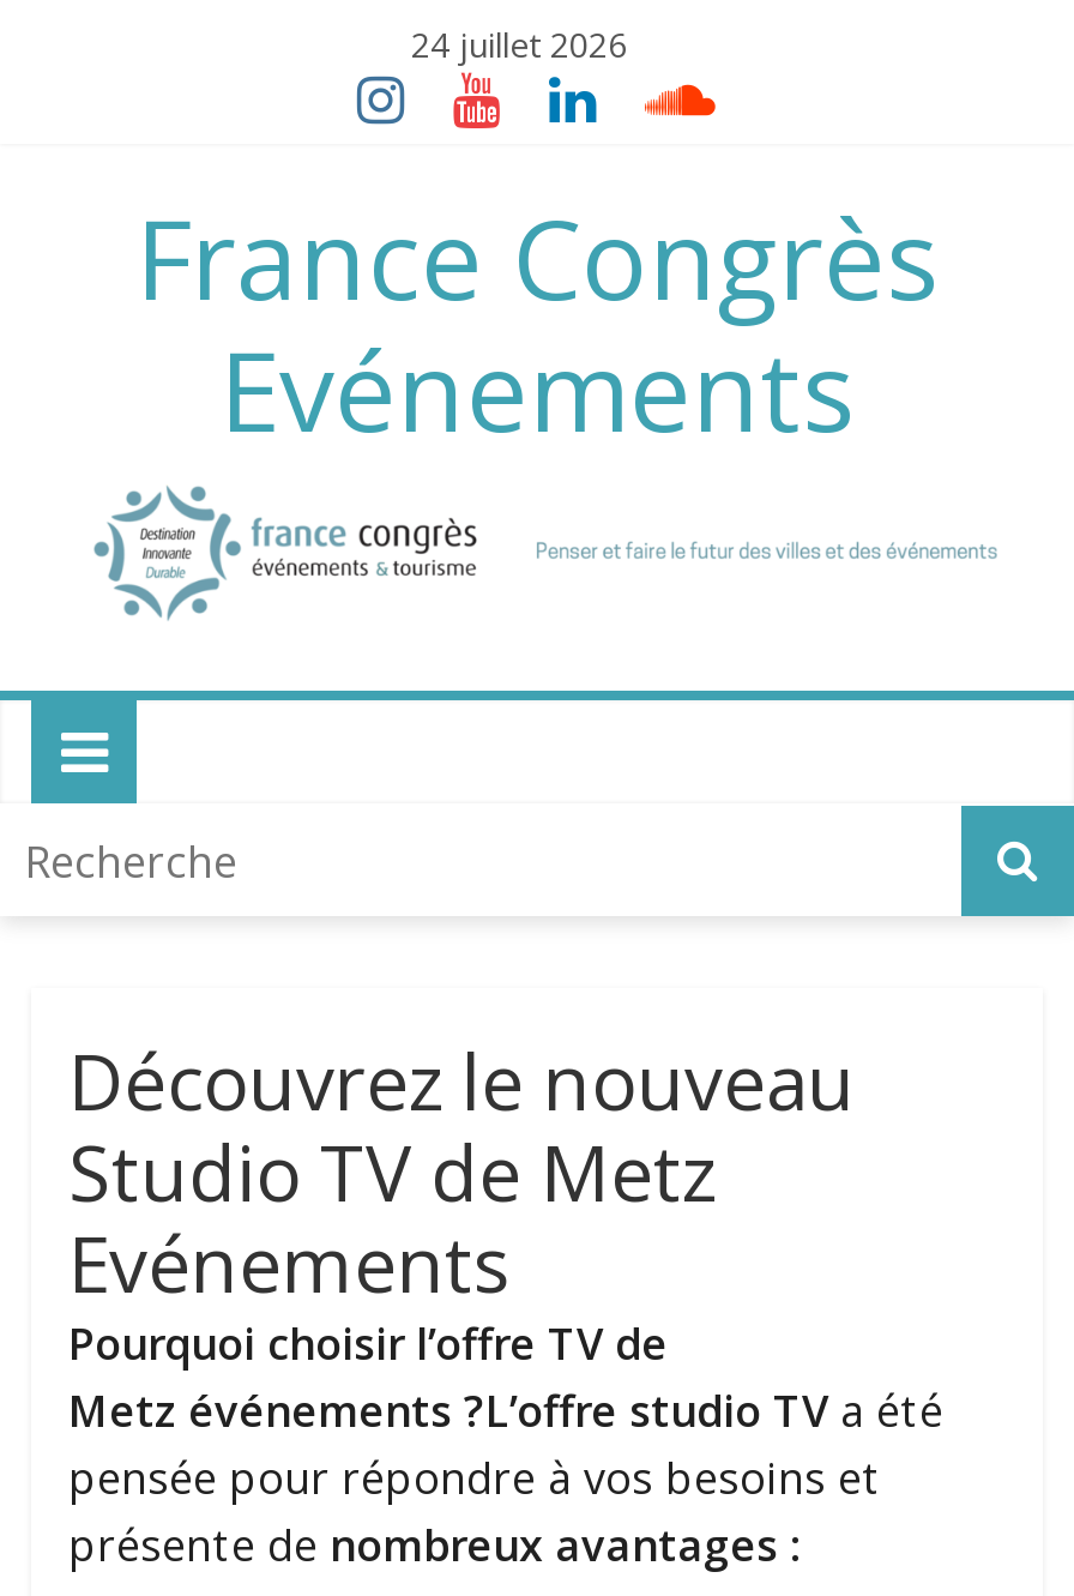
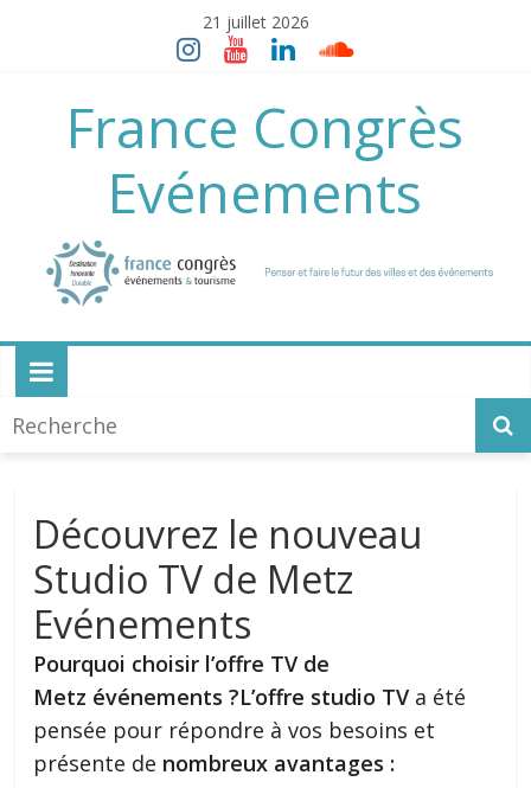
[411,22,627,67] 24 juillet 2026 -> [203,11,310,33] 21 juillet 2026

